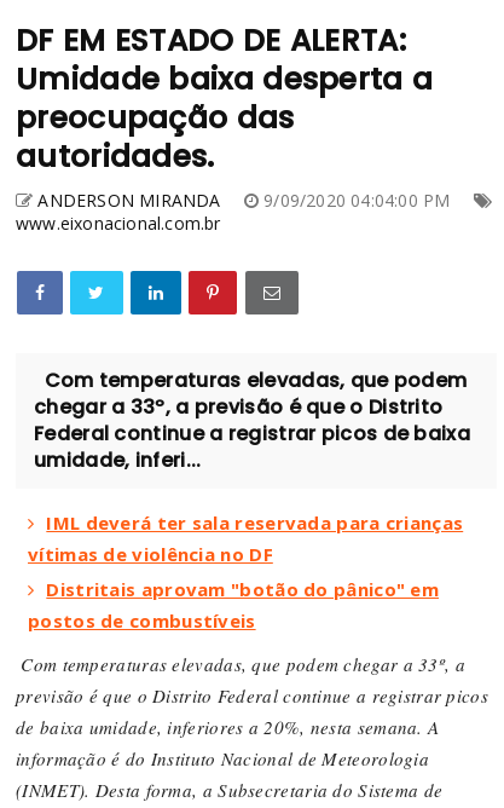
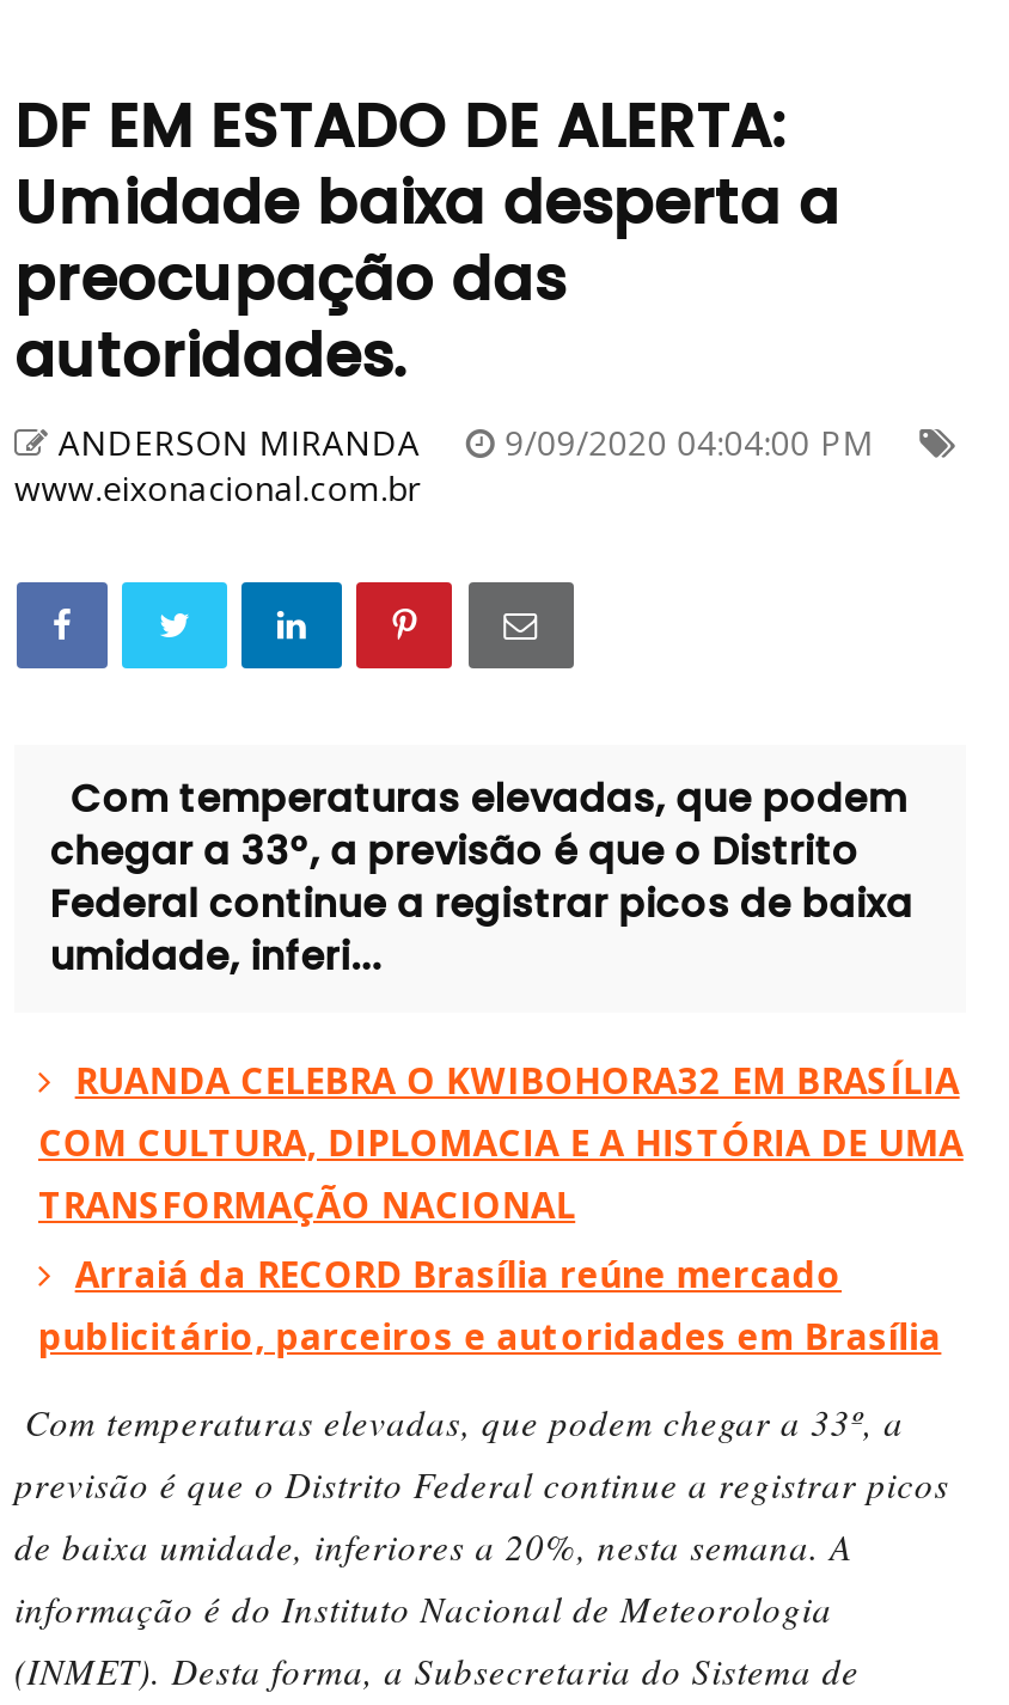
[28,511,463,633] IML deverá ter sala reservada para crianças | vítimas de violência no DF | Distritais aprovam "botão do pânico" em | postos de combustíveis -> [38,1056,963,1360] RUANDA CELEBRA O KWIBOHORA32 EM BRASÍLIA | COM CULTURA, DIPLOMACIA E A HISTÓRIA DE UMA | TRANSFORMAÇÃO NACIONAL | Arraiá da RECORD Brasília reúne mercado | publicitário, parceiros e autoridades em Brasília

